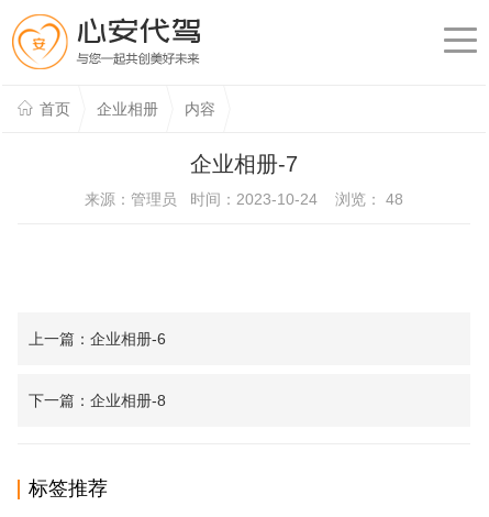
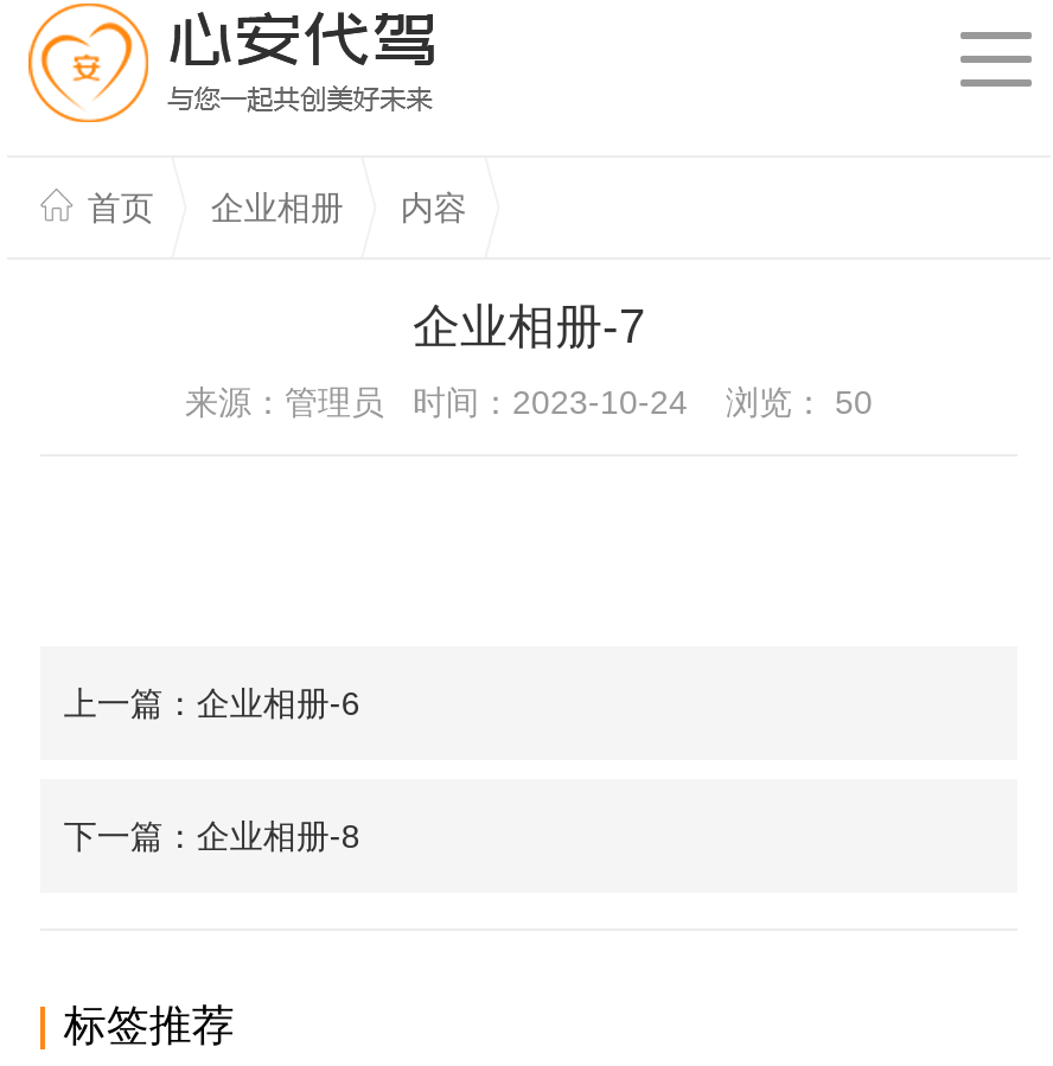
[85,190,403,208] 来源：管理员 时间：2023-10-24 浏览：48 -> [185,383,873,421] 来源：管理员 时间：2023-10-24 浏览：50

